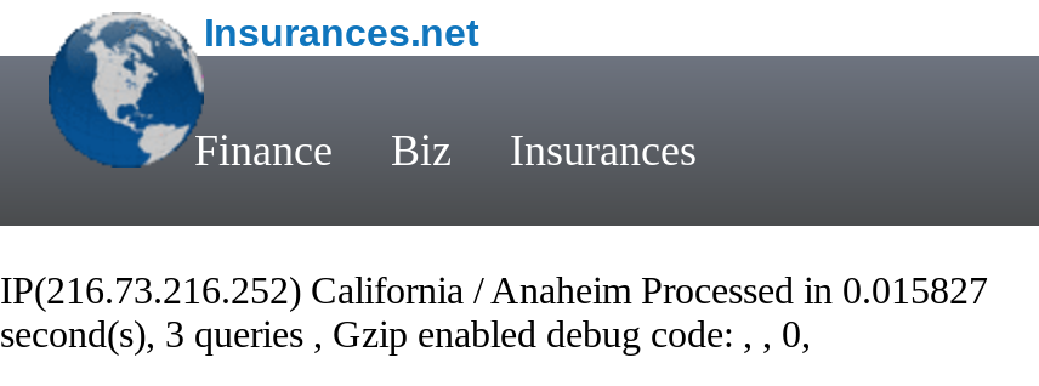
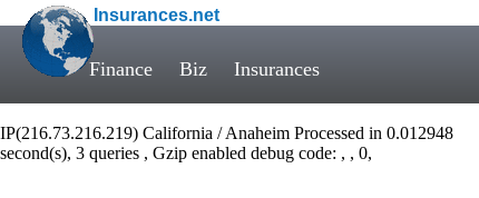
[0,269,988,311] IP(216.73.216.252) California / Anaheim Processed in 0.015827 -> [0,123,453,142] IP(216.73.216.219) California / Anaheim Processed in 0.012948

